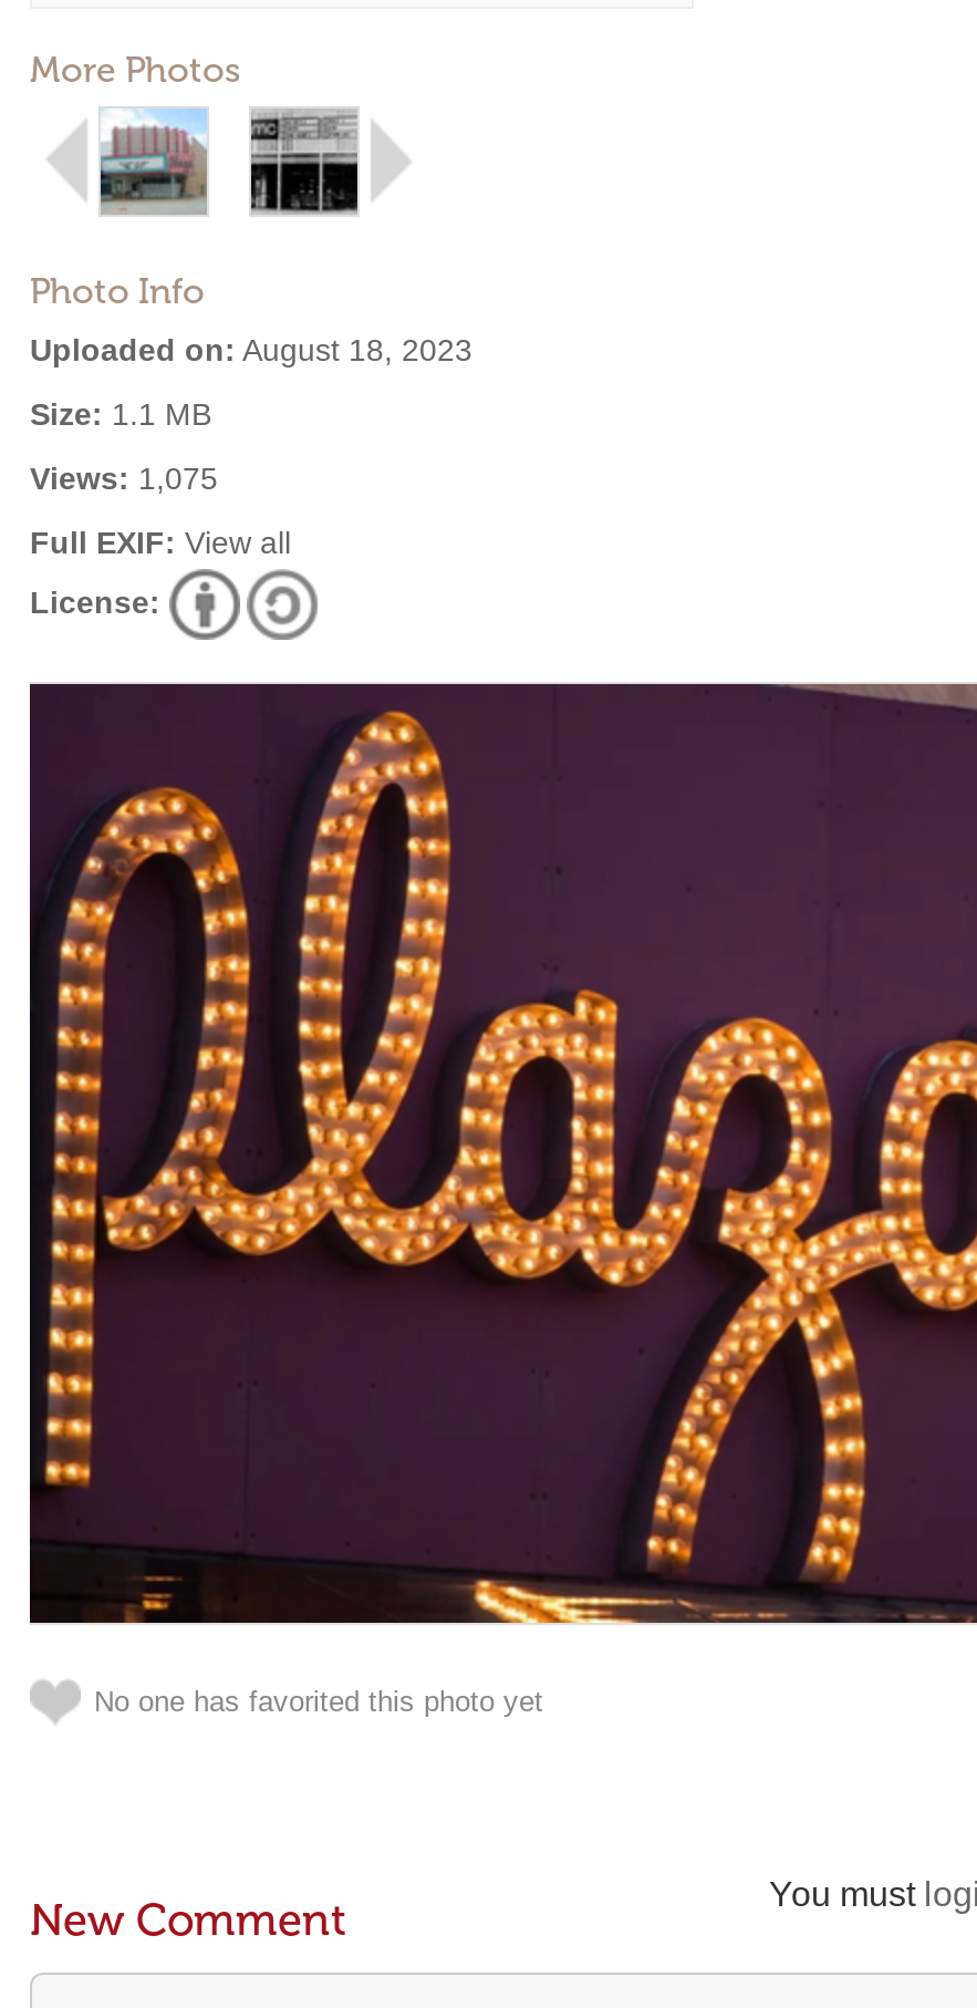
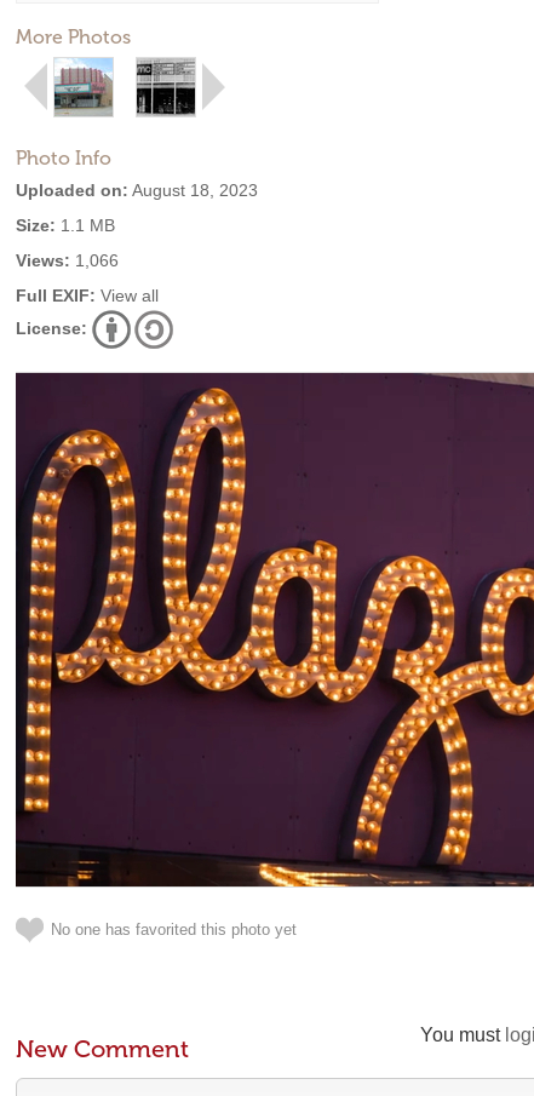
[30,460,218,496] Views: 1,075 -> [16,251,119,270] Views: 1,066

